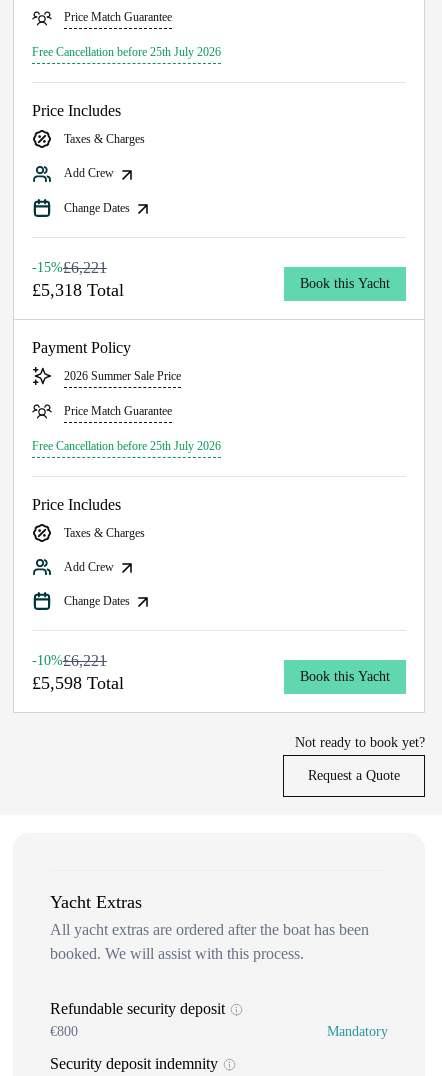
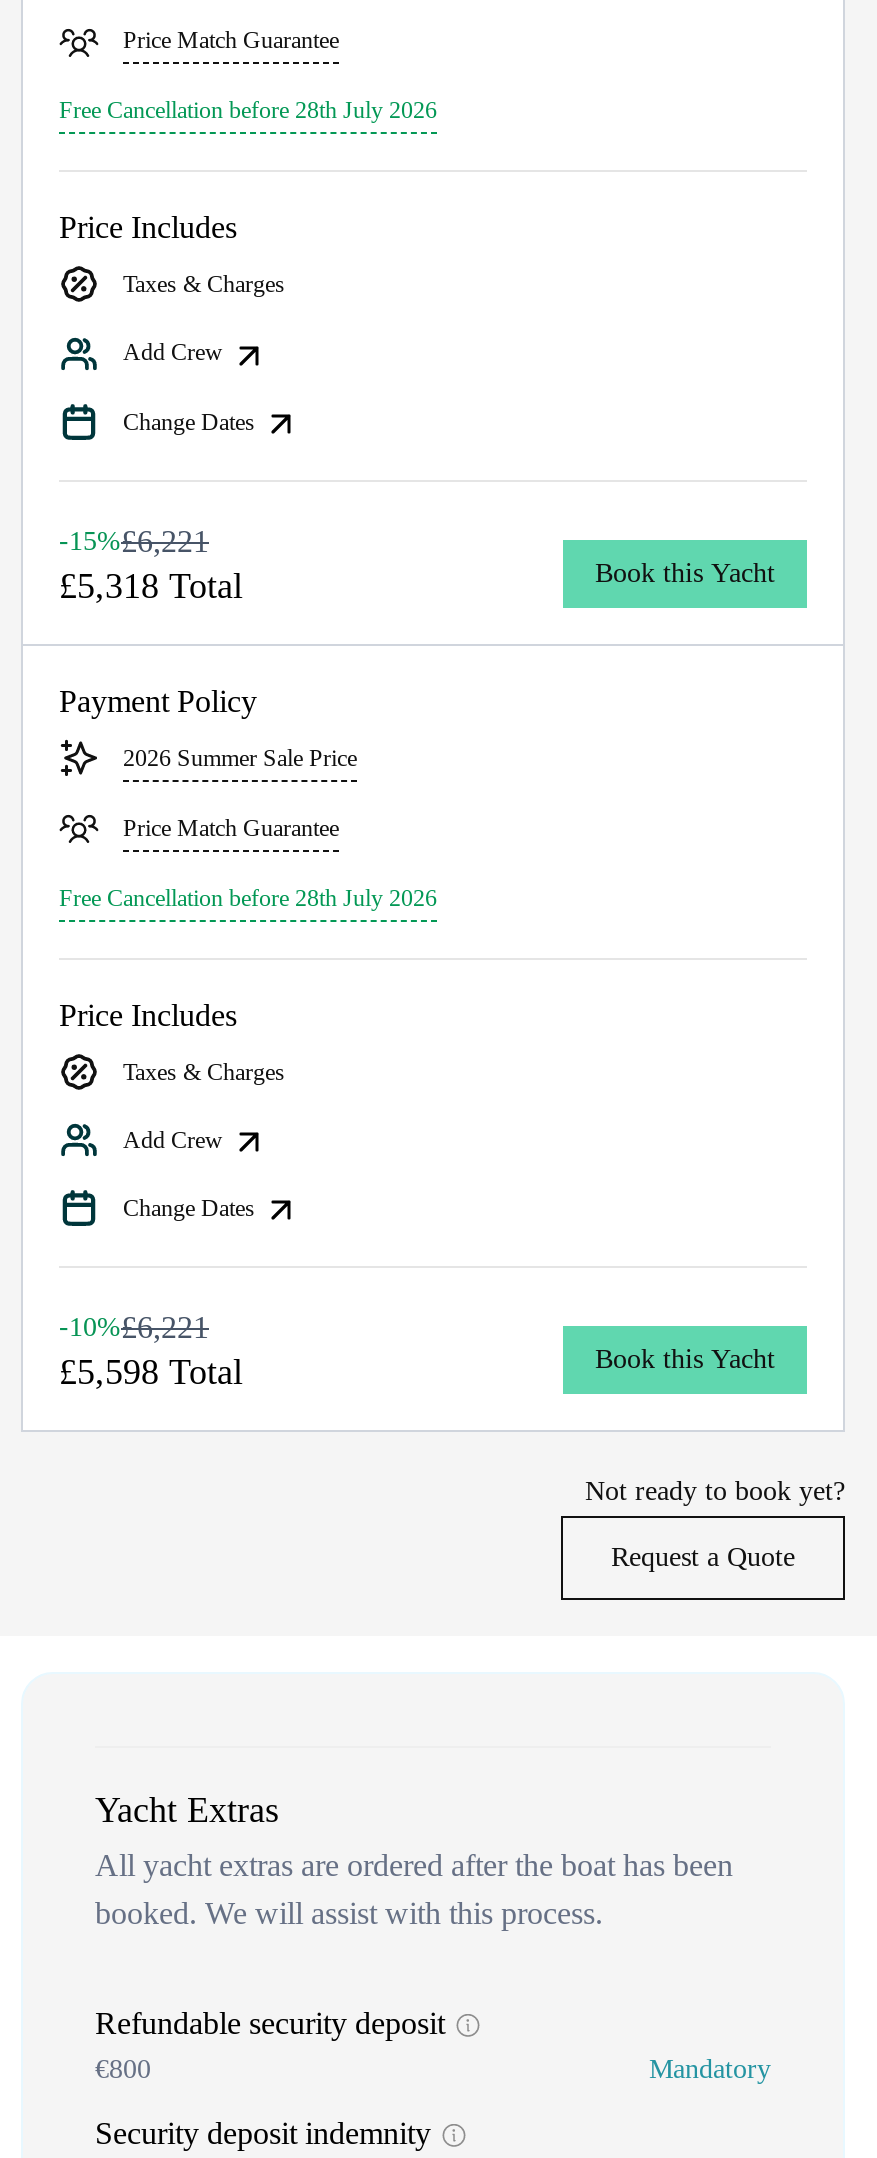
[32,45,221,59] Free Cancellation before 25th July 2026 -> [59,97,437,125] Free Cancellation before 28th July 2026
[32,439,221,453] Free Cancellation before 25th July 2026 -> [59,884,437,912] Free Cancellation before 28th July 2026

